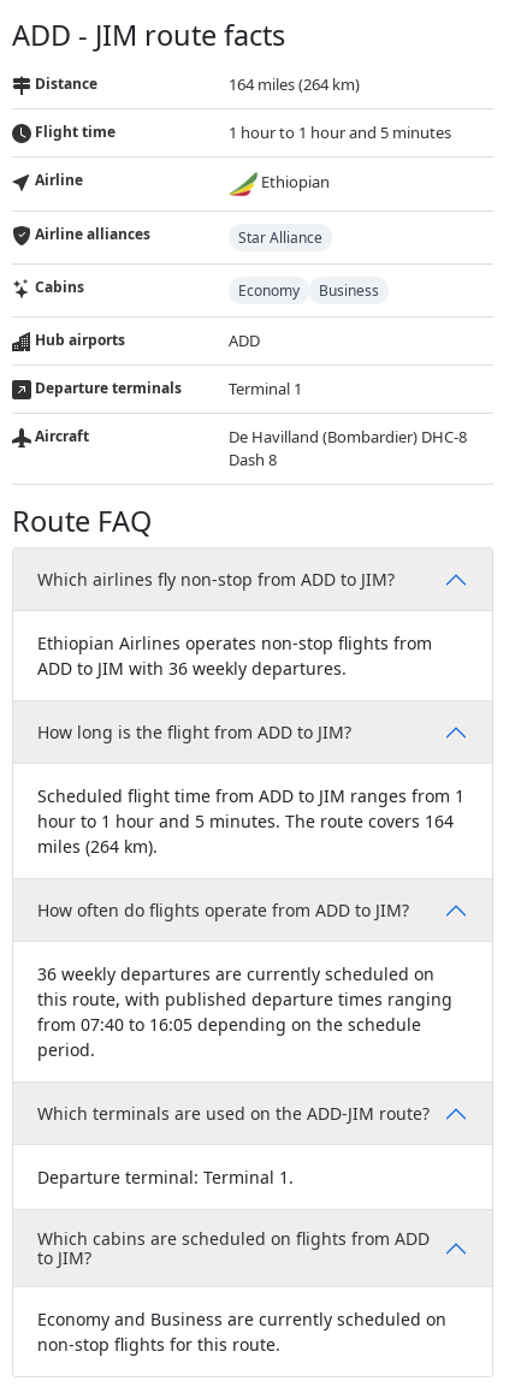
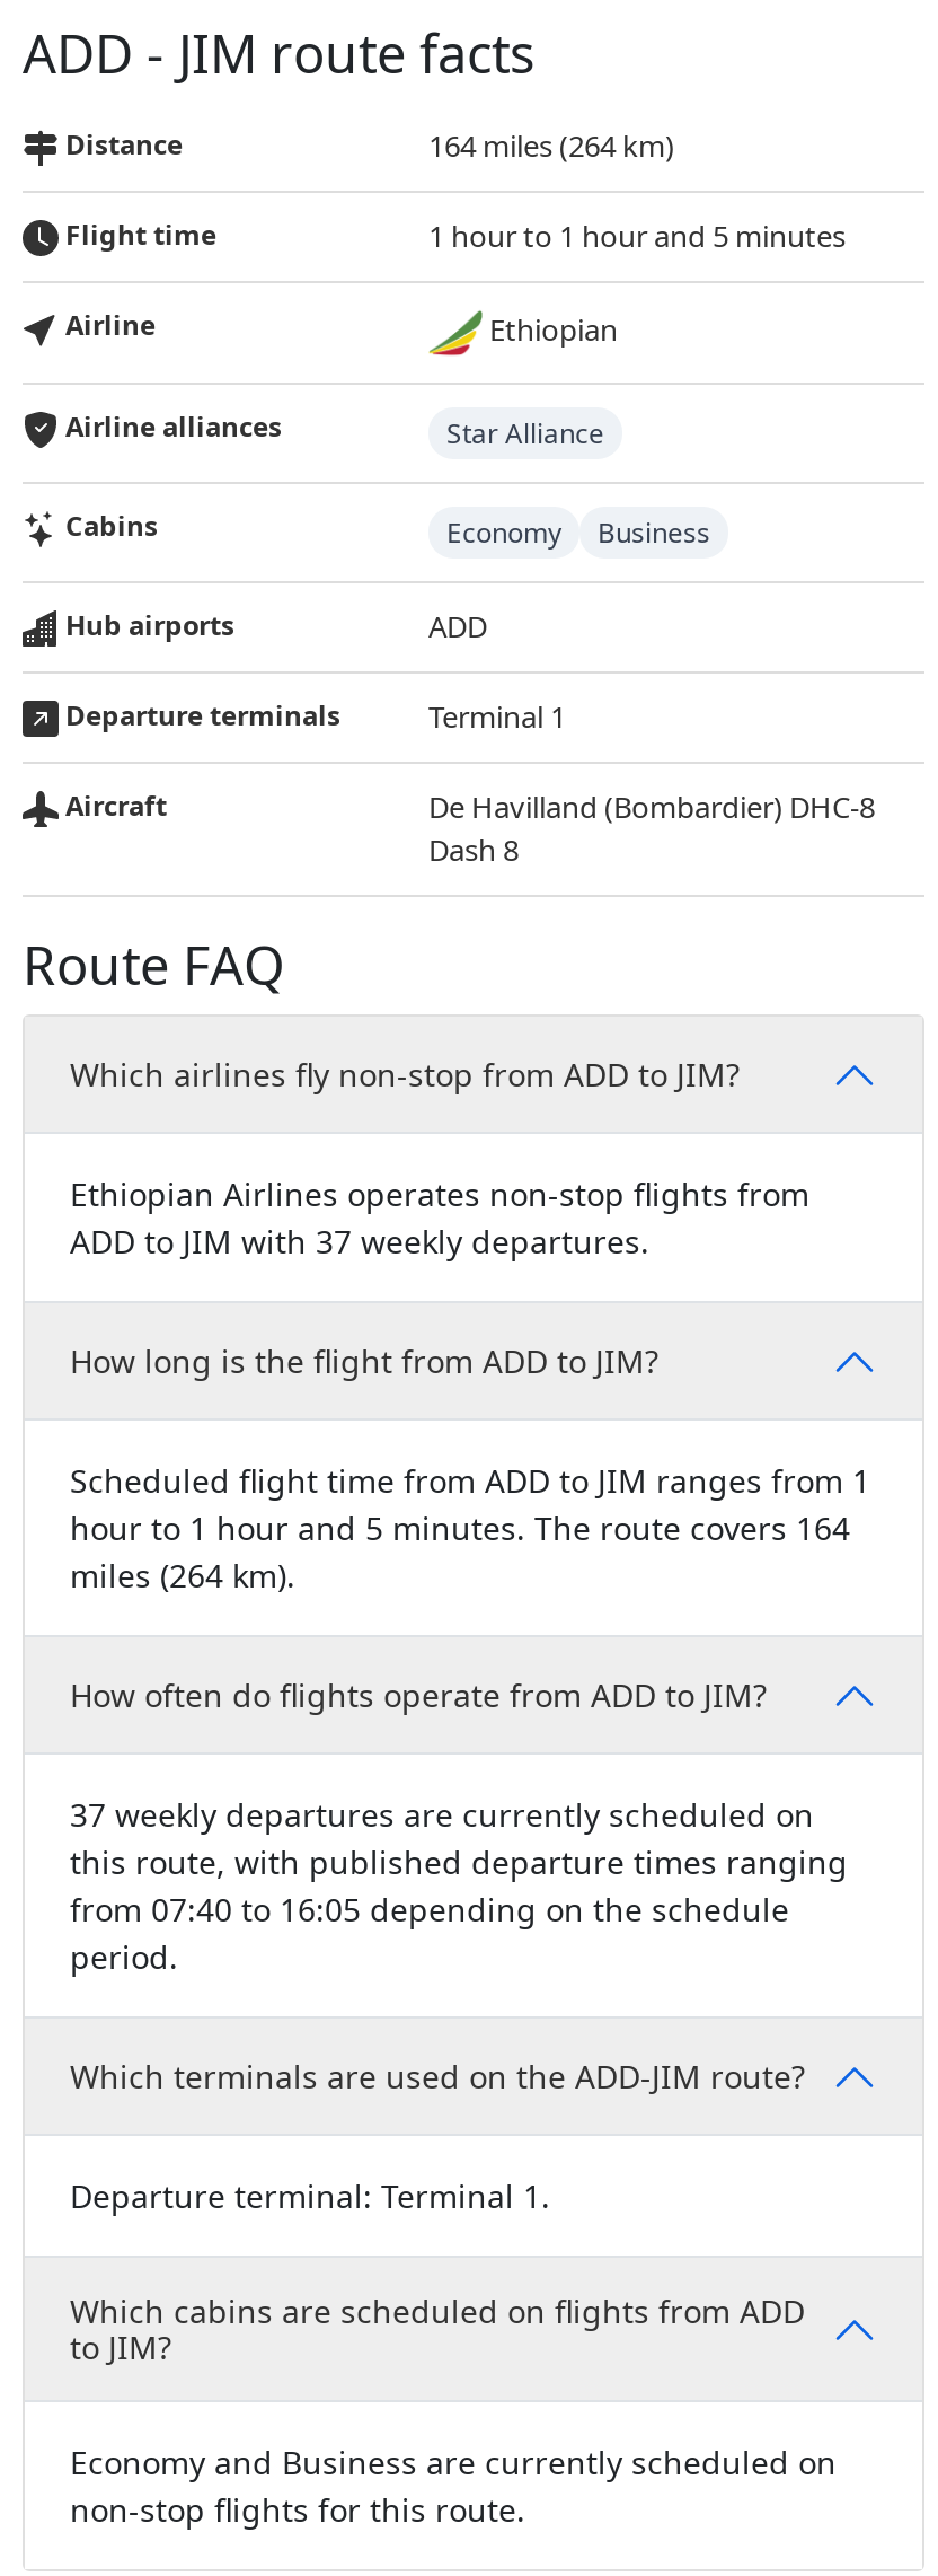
[37,657,347,679] ADD to JIM with 36 weekly departures. -> [70,1219,649,1262] ADD to JIM with 37 weekly departures.
[37,962,434,985] 36 weekly departures are currently scheduled on -> [70,1792,814,1835] 37 weekly departures are currently scheduled on

